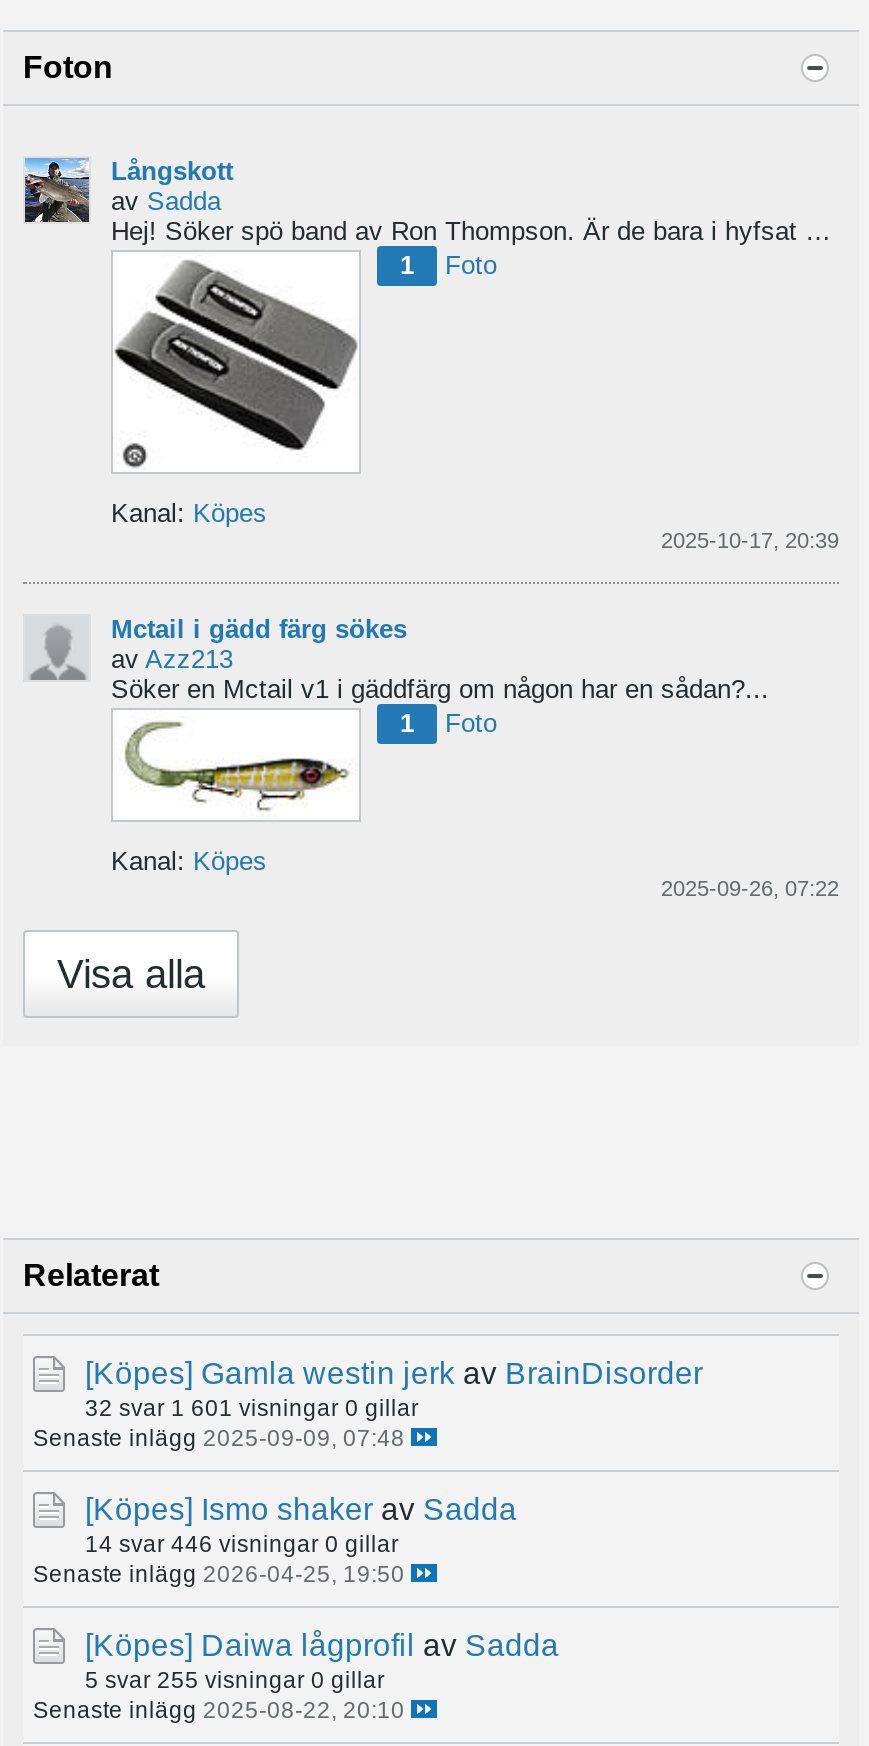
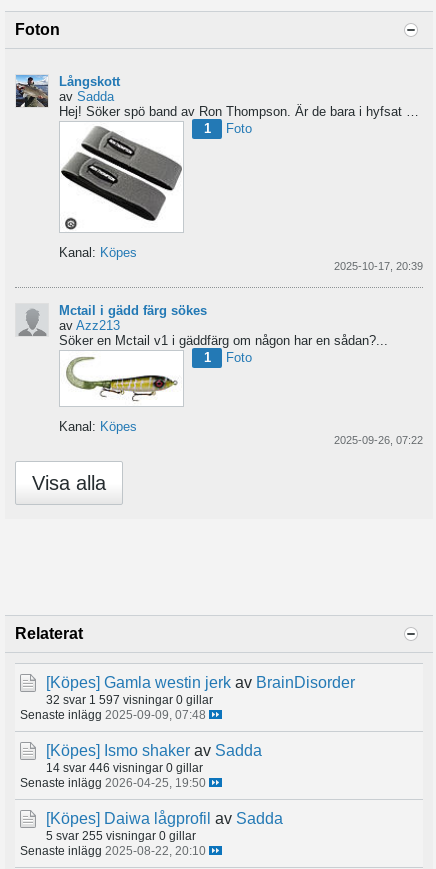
[85,1393,419,1419] 32 svar 1 601 visningar 0 gillar -> [46,693,213,706] 32 svar 1 597 visningar 0 gillar

